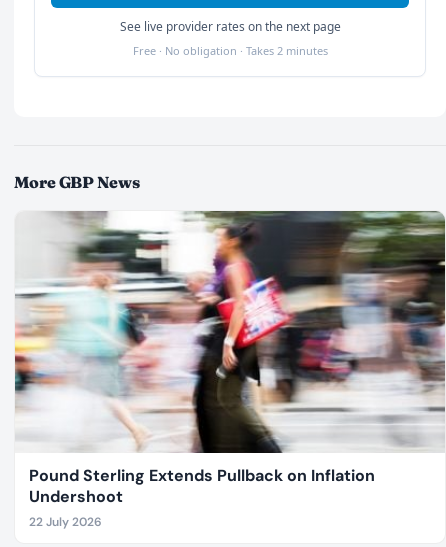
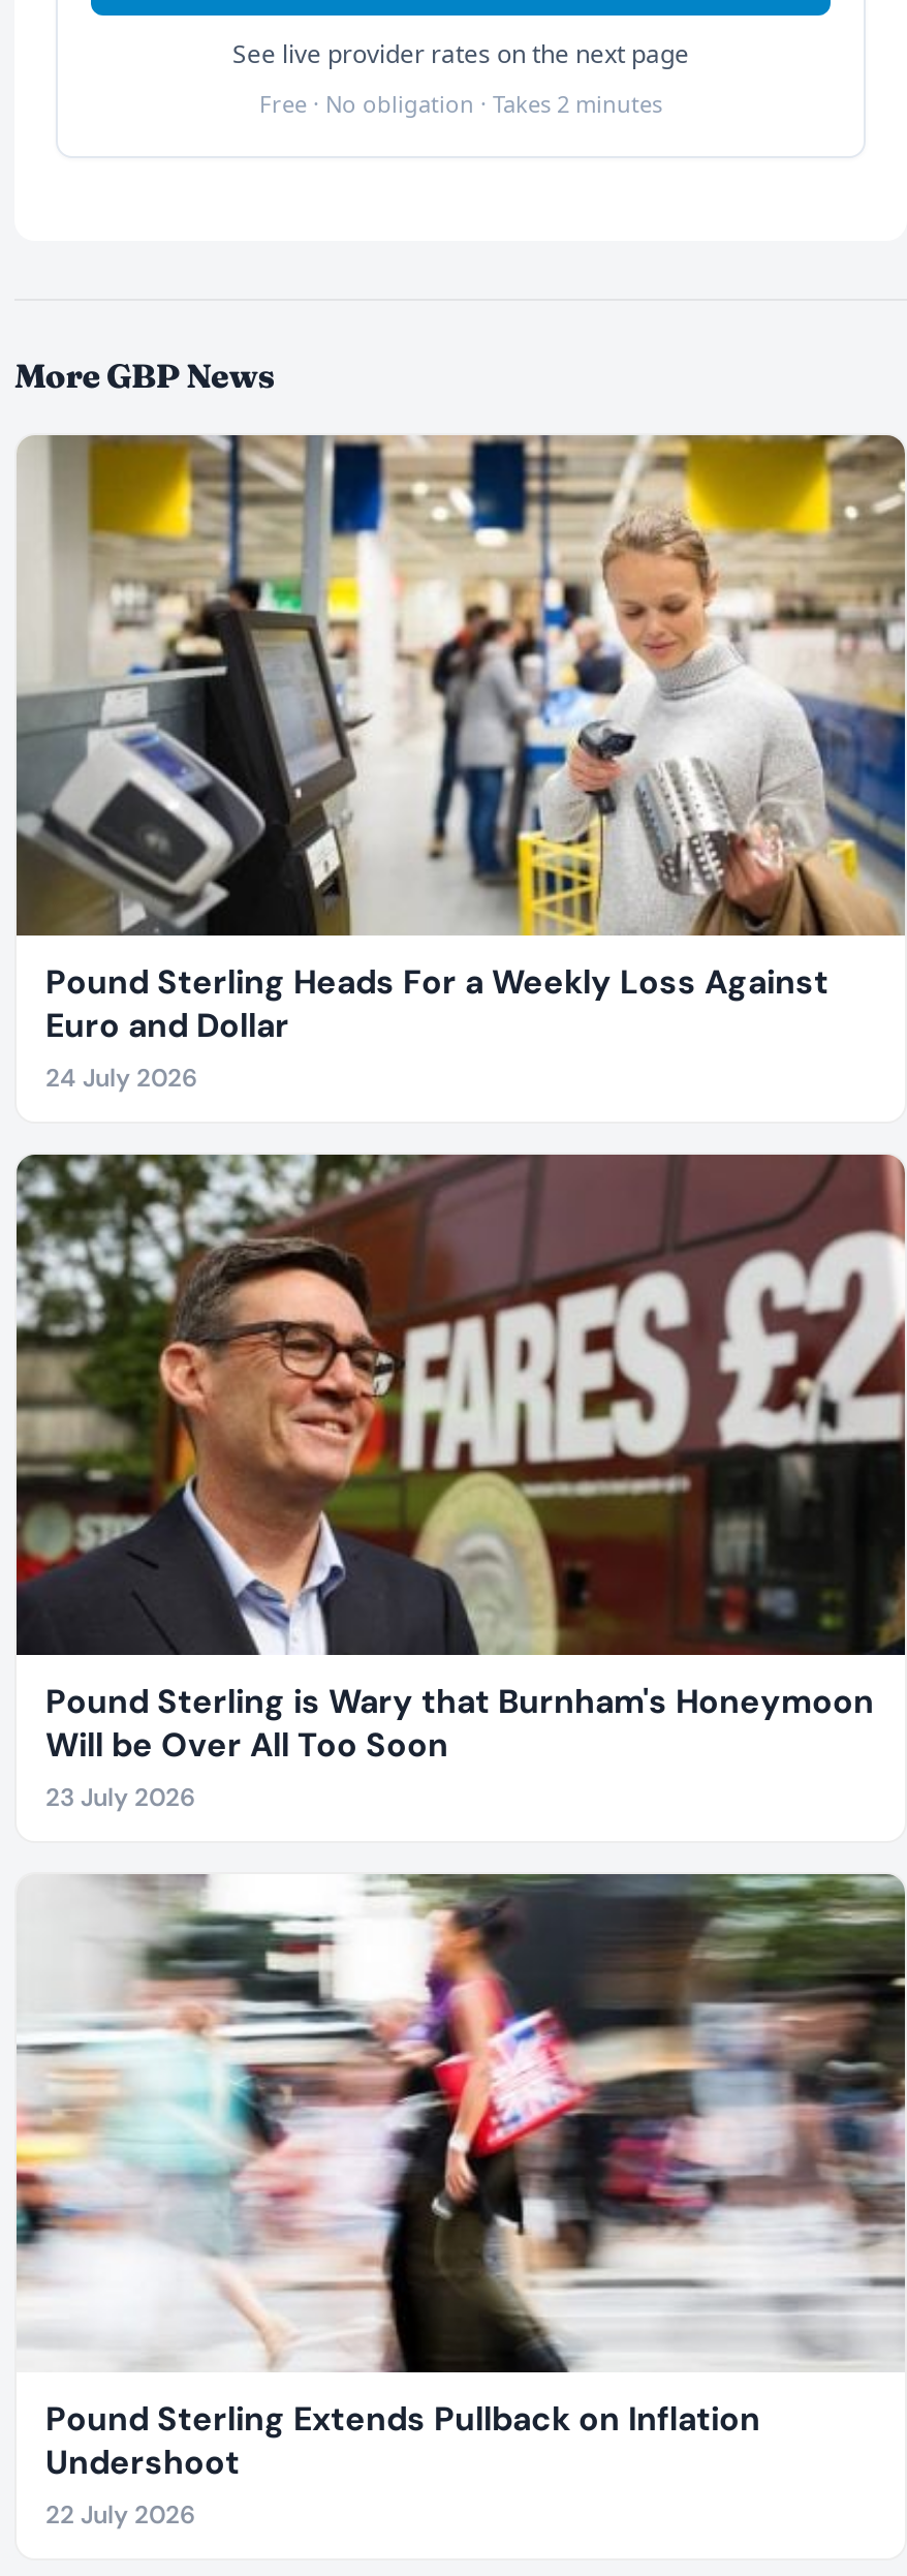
none -> [14,433,901,1094] [image] | Pound Sterling Heads For a Weekly Loss Against | Euro and Dollar | 24 July 2026
none -> [14,1153,901,1813] [image] | Pound Sterling is Wary that Burnham's Honeymoon | Will be Over All Too Soon | 23 July 2026

